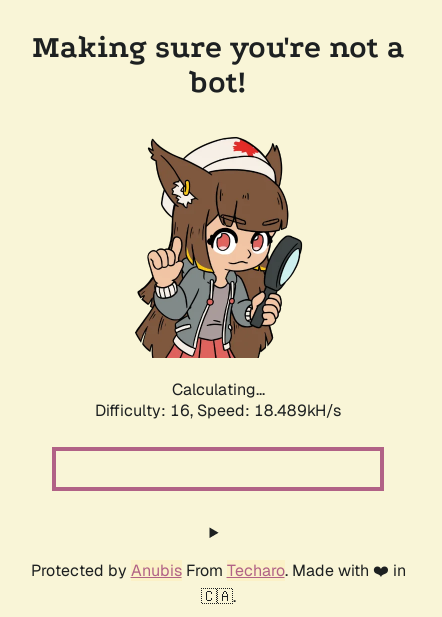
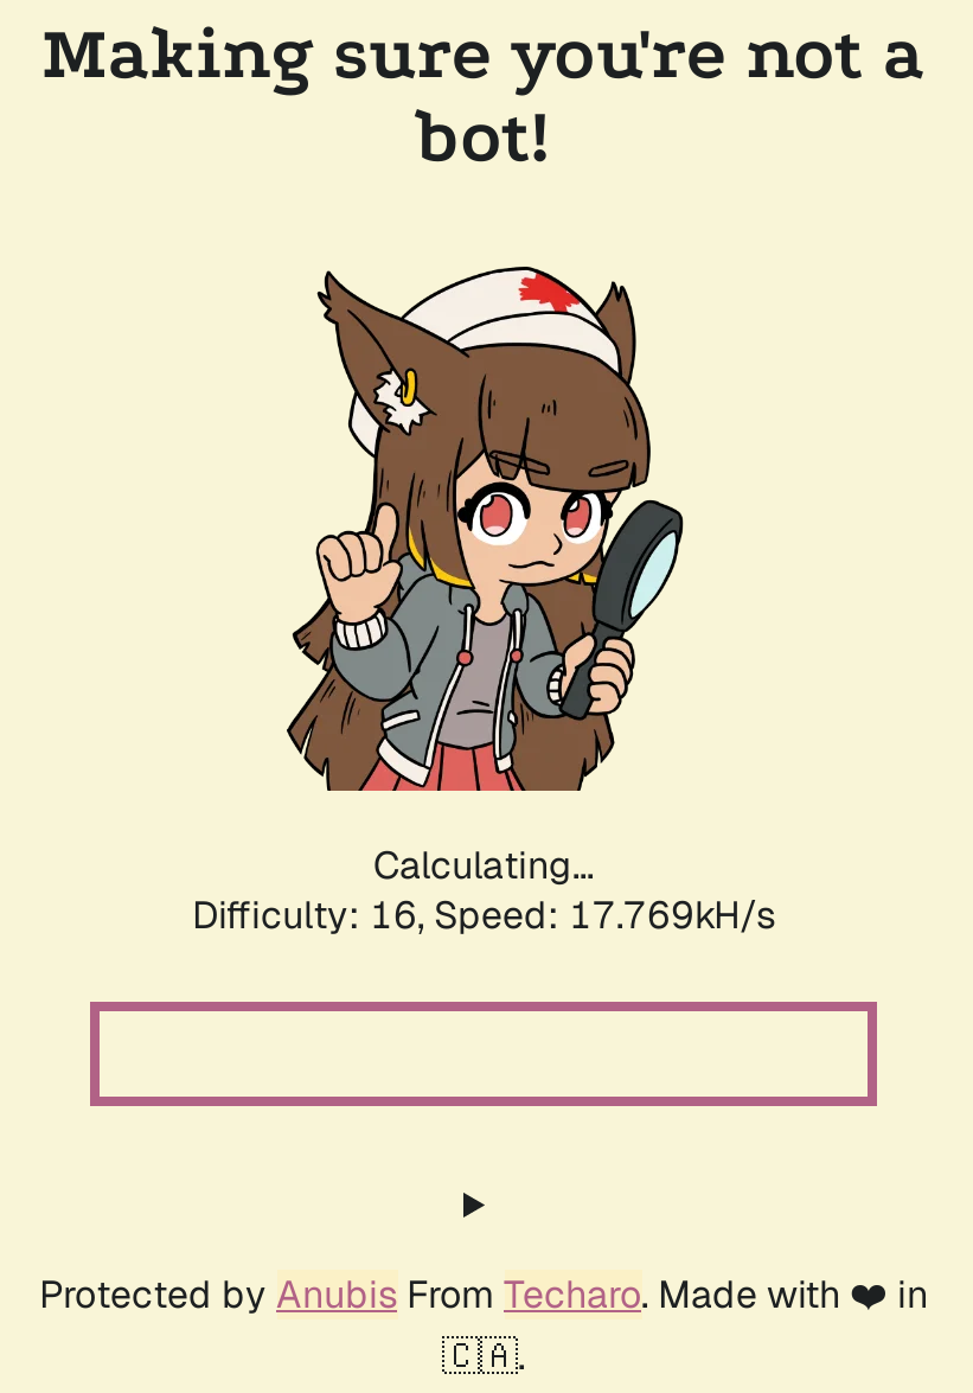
[95,400,341,421] Difficulty: 16, Speed: 18.489kH/s -> [192,890,775,940] Difficulty: 16, Speed: 17.769kH/s

